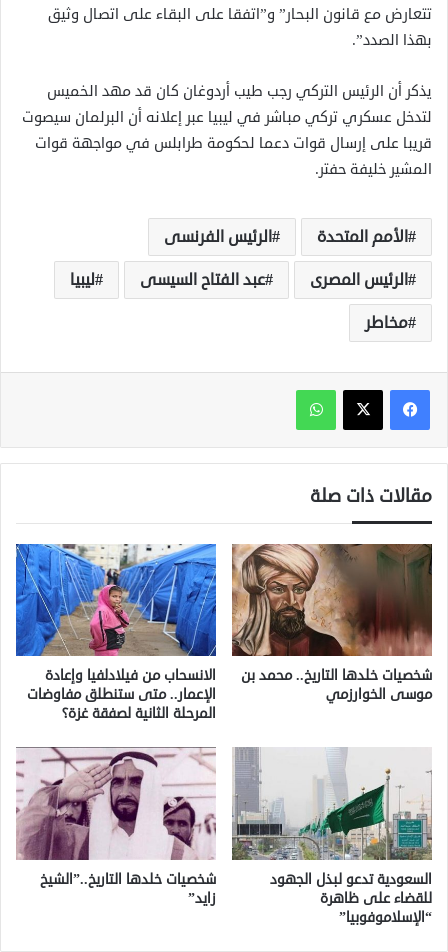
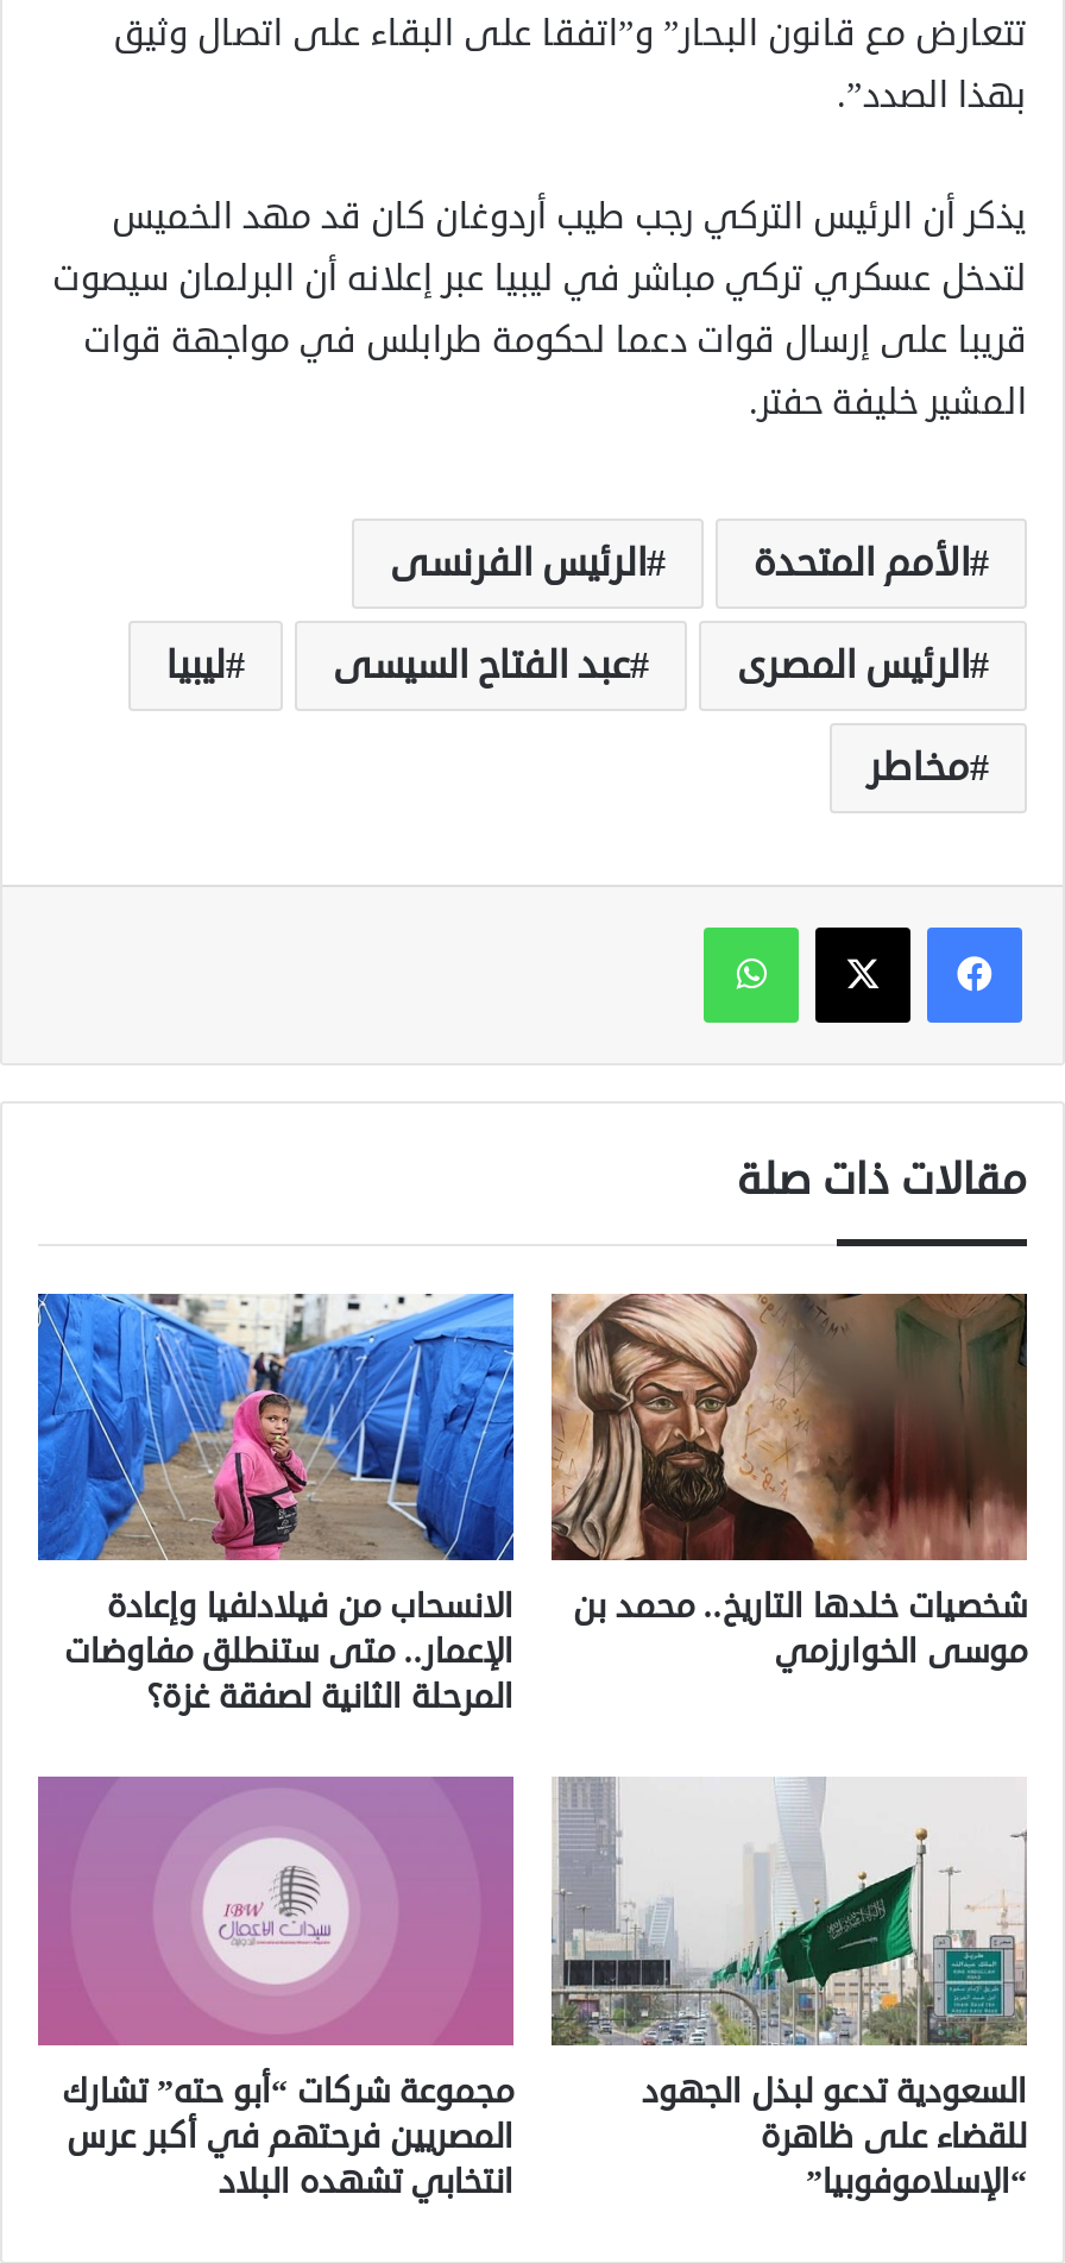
[16,747,216,908] [image] | شخصيات خلدها التاريخ..”الشيخ | زايد” -> [36,1779,516,2205] [image] | مجموعة شركات “أبو حته” تشارك | المصريين فرحتهم في أكبر عرس | انتخابي تشهده البلاد

